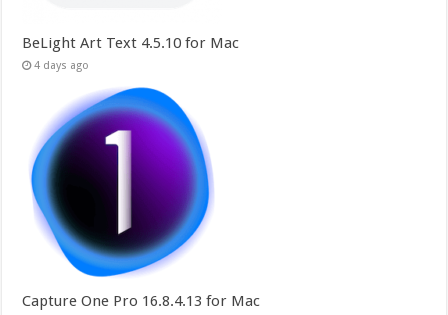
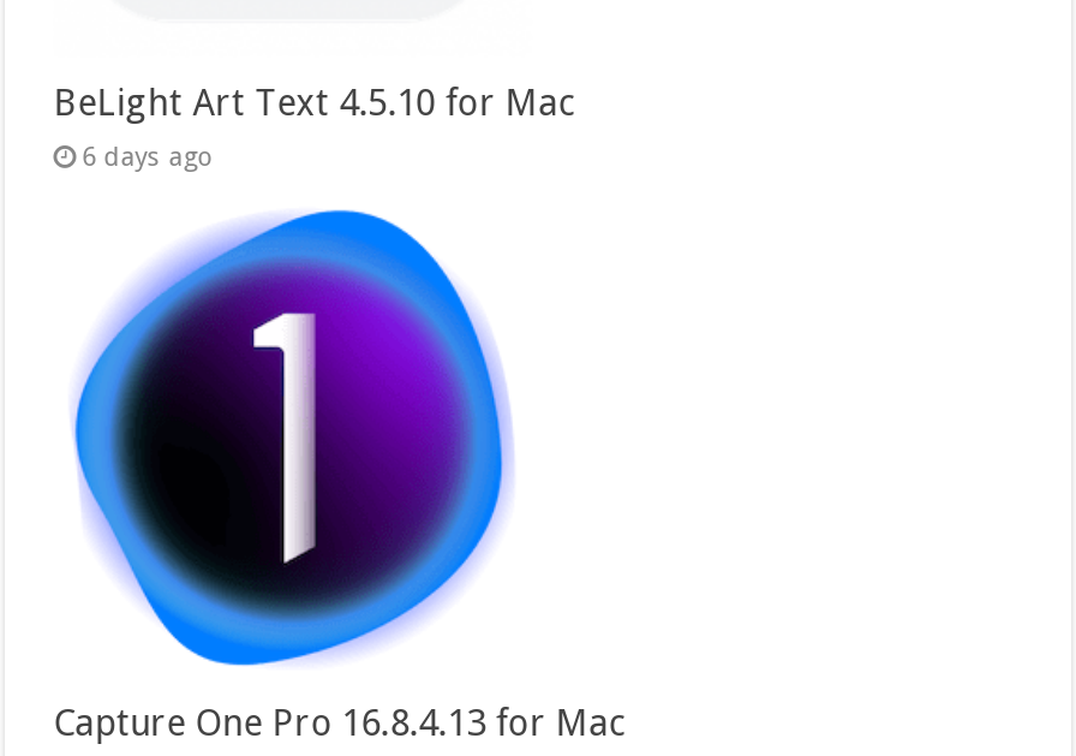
[34,59,89,72] 4 days ago -> [82,143,214,174] 6 days ago

